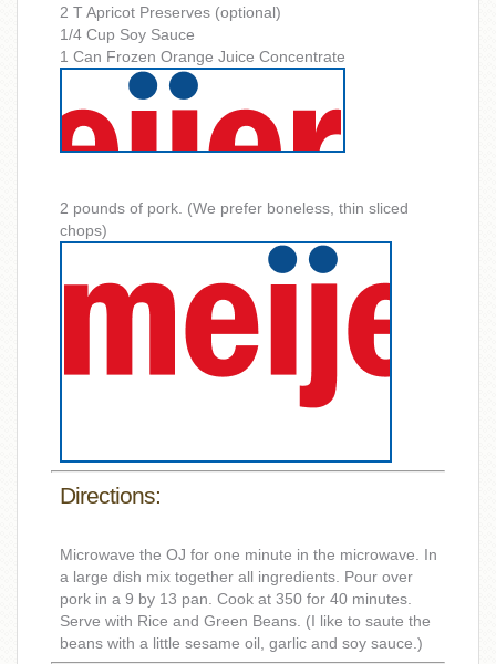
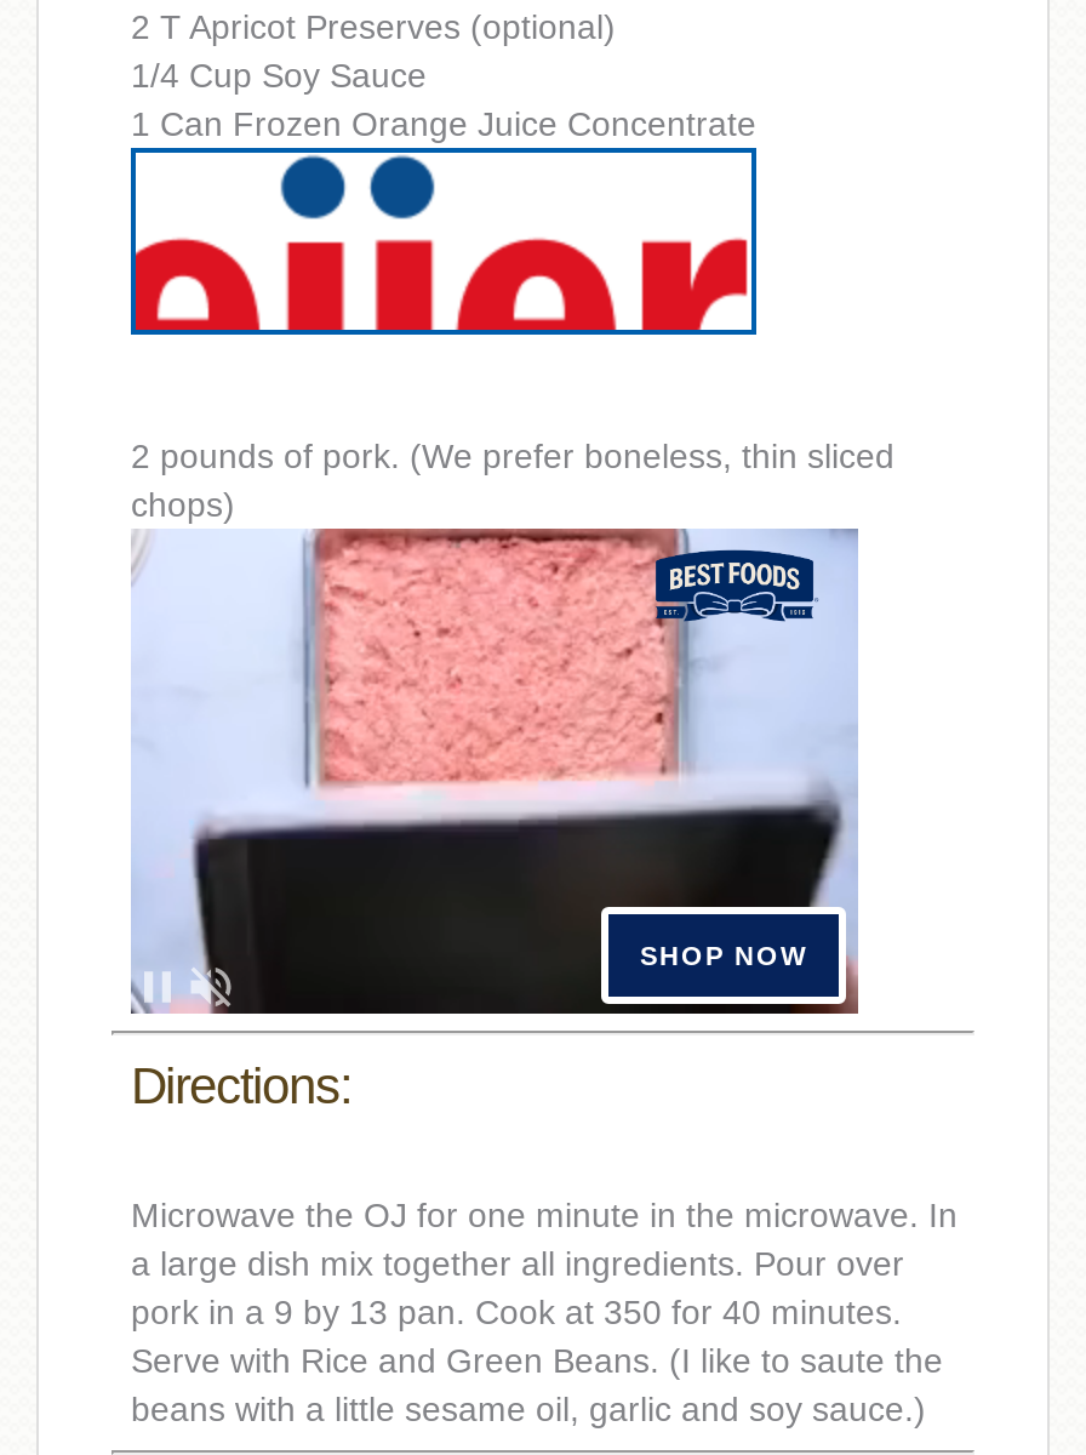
[59,240,393,464] [image] -> [131,526,861,1016] [image]

